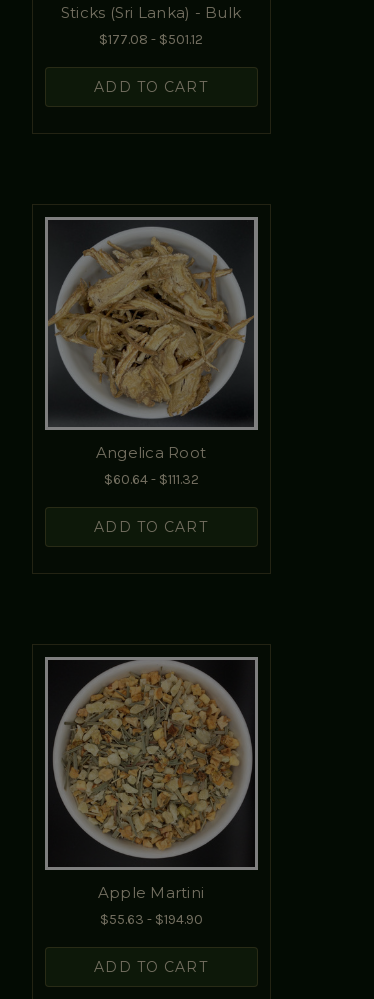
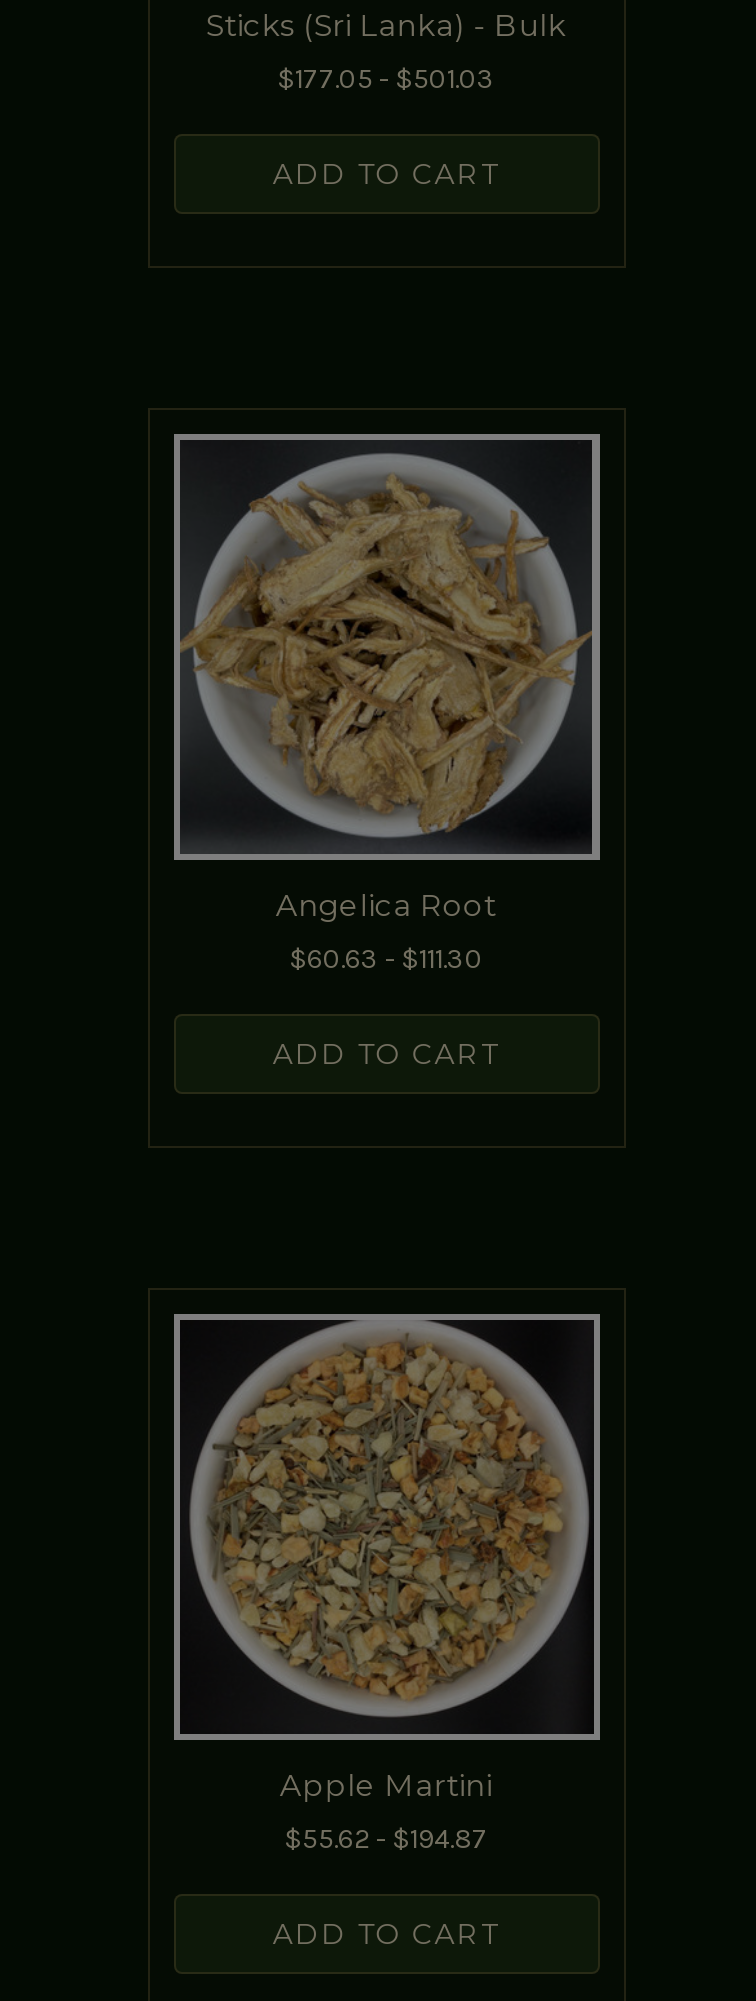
[99,31,203,48] $177.08 - $501.12 -> [277,62,495,96] $177.05 - $501.03
[103,471,198,488] $60.64 - $111.32 -> [289,942,483,976] $60.63 - $111.30
[99,911,202,928] $55.63 - $194.90 -> [284,1822,488,1856] $55.62 - $194.87

